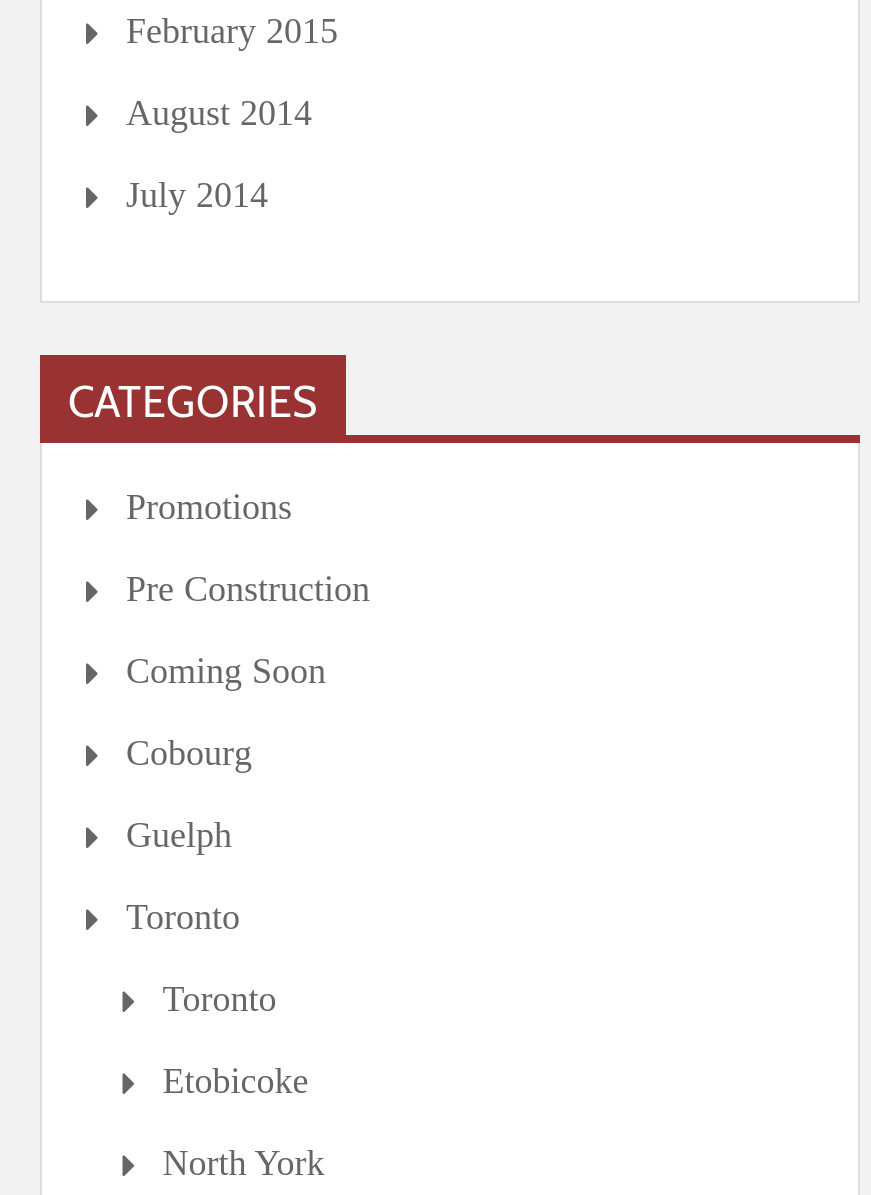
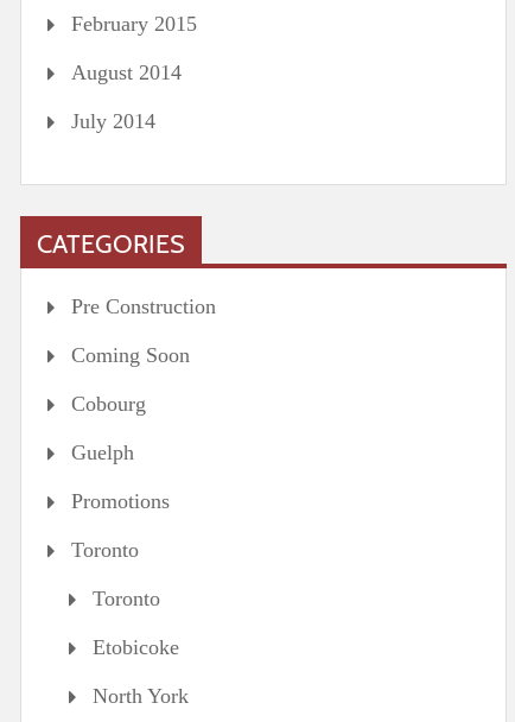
moved [126,487,292,527] -> [71,489,170,513]: Promotions
moved [126,569,370,855] -> [71,294,216,464]: Pre Construction | Coming Soon | Cobourg | Guelph

